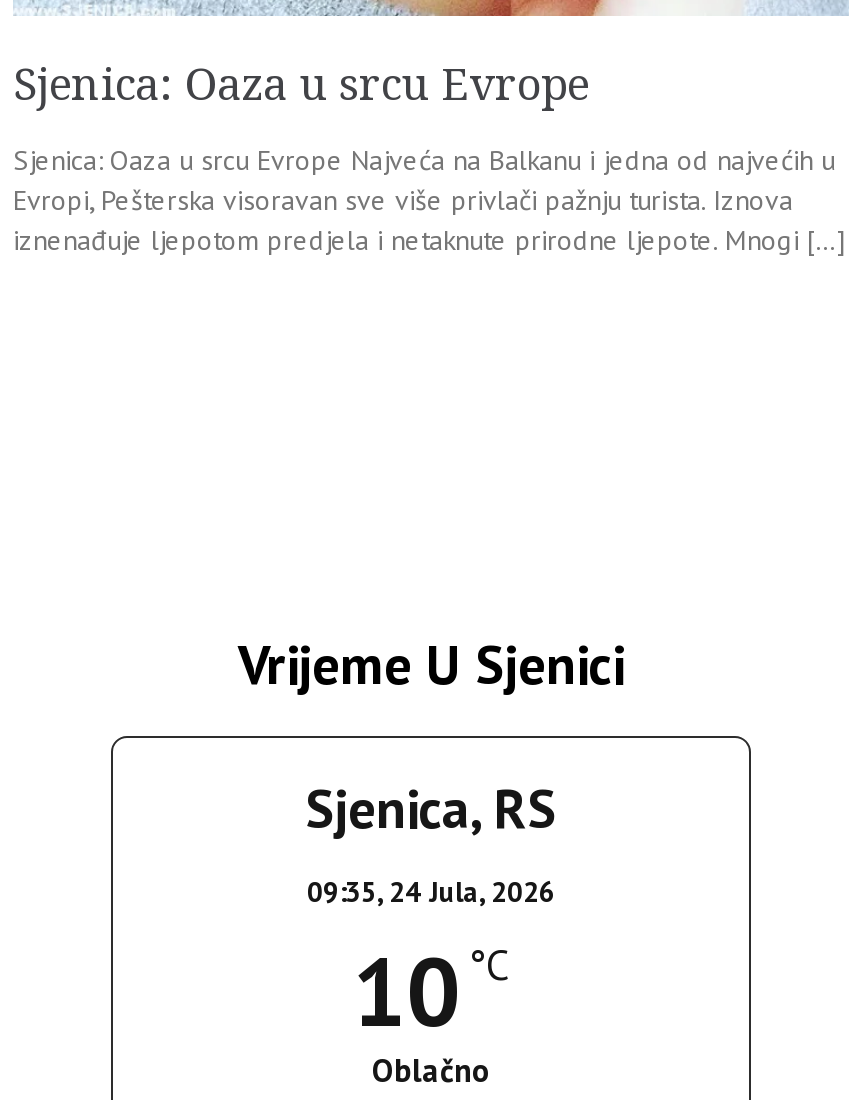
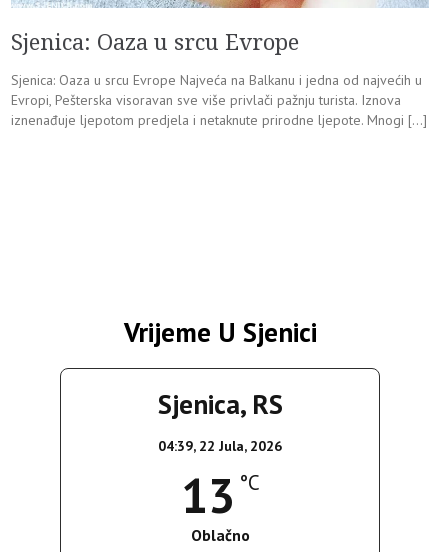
[307,874,555,910] 09:35, 24 Jula, 2026 -> [158,437,282,455] 04:39, 22 Jula, 2026
[352,928,510,1052] 10 °C -> [180,464,259,526] 13 °C

